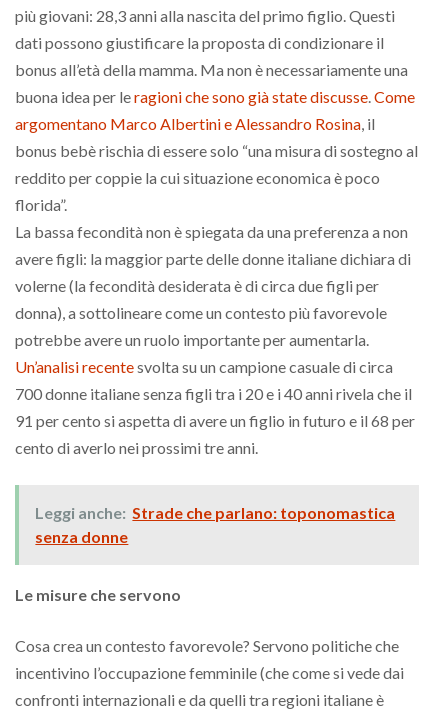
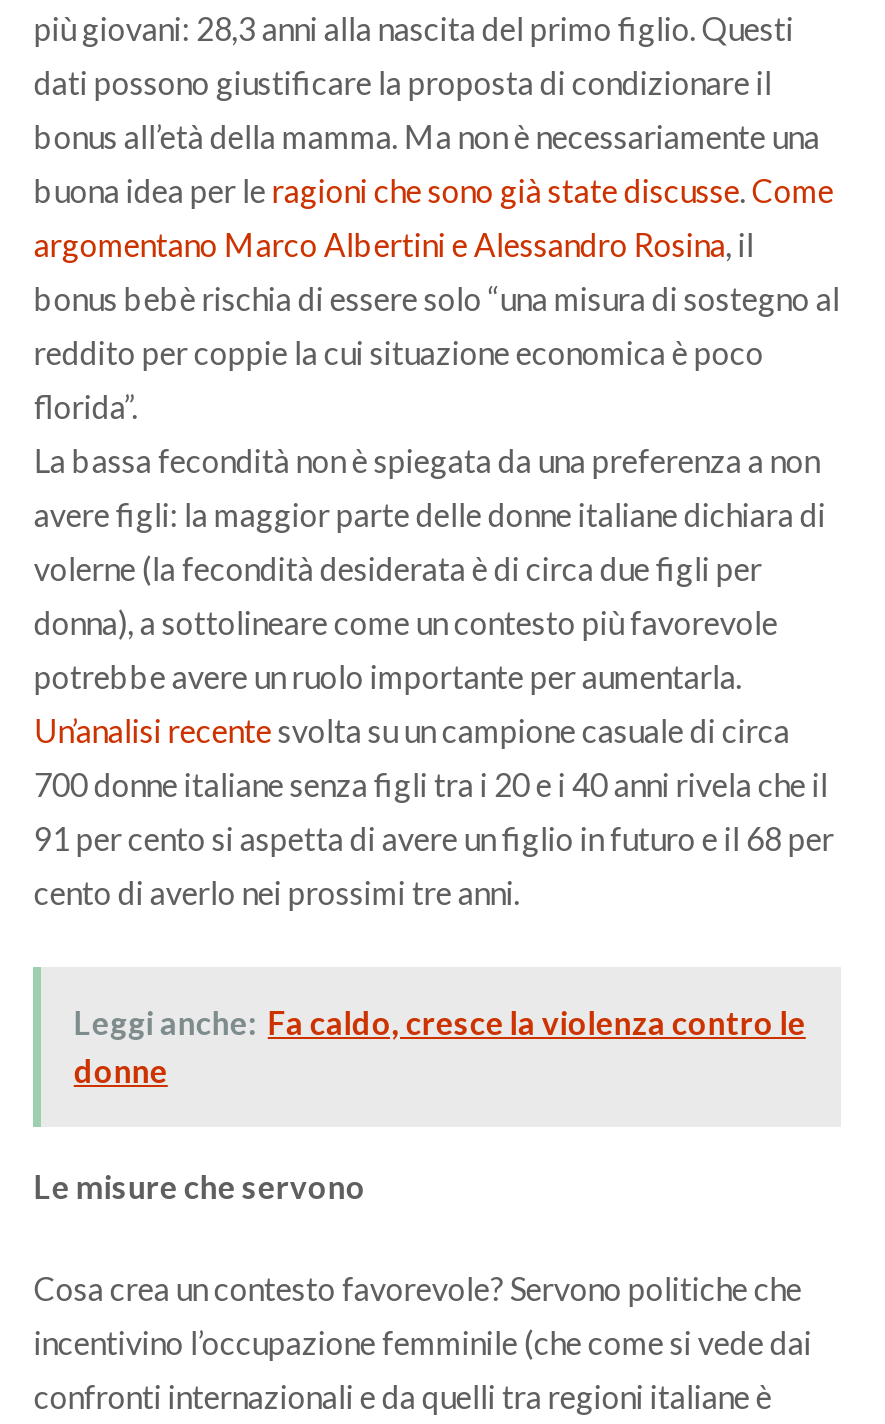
[35,503,395,546] Leggi anche: Strade che parlano: toponomastica | senza donne -> [74,1002,806,1088] Leggi anche: Fa caldo, cresce la violenza contro le | donne

